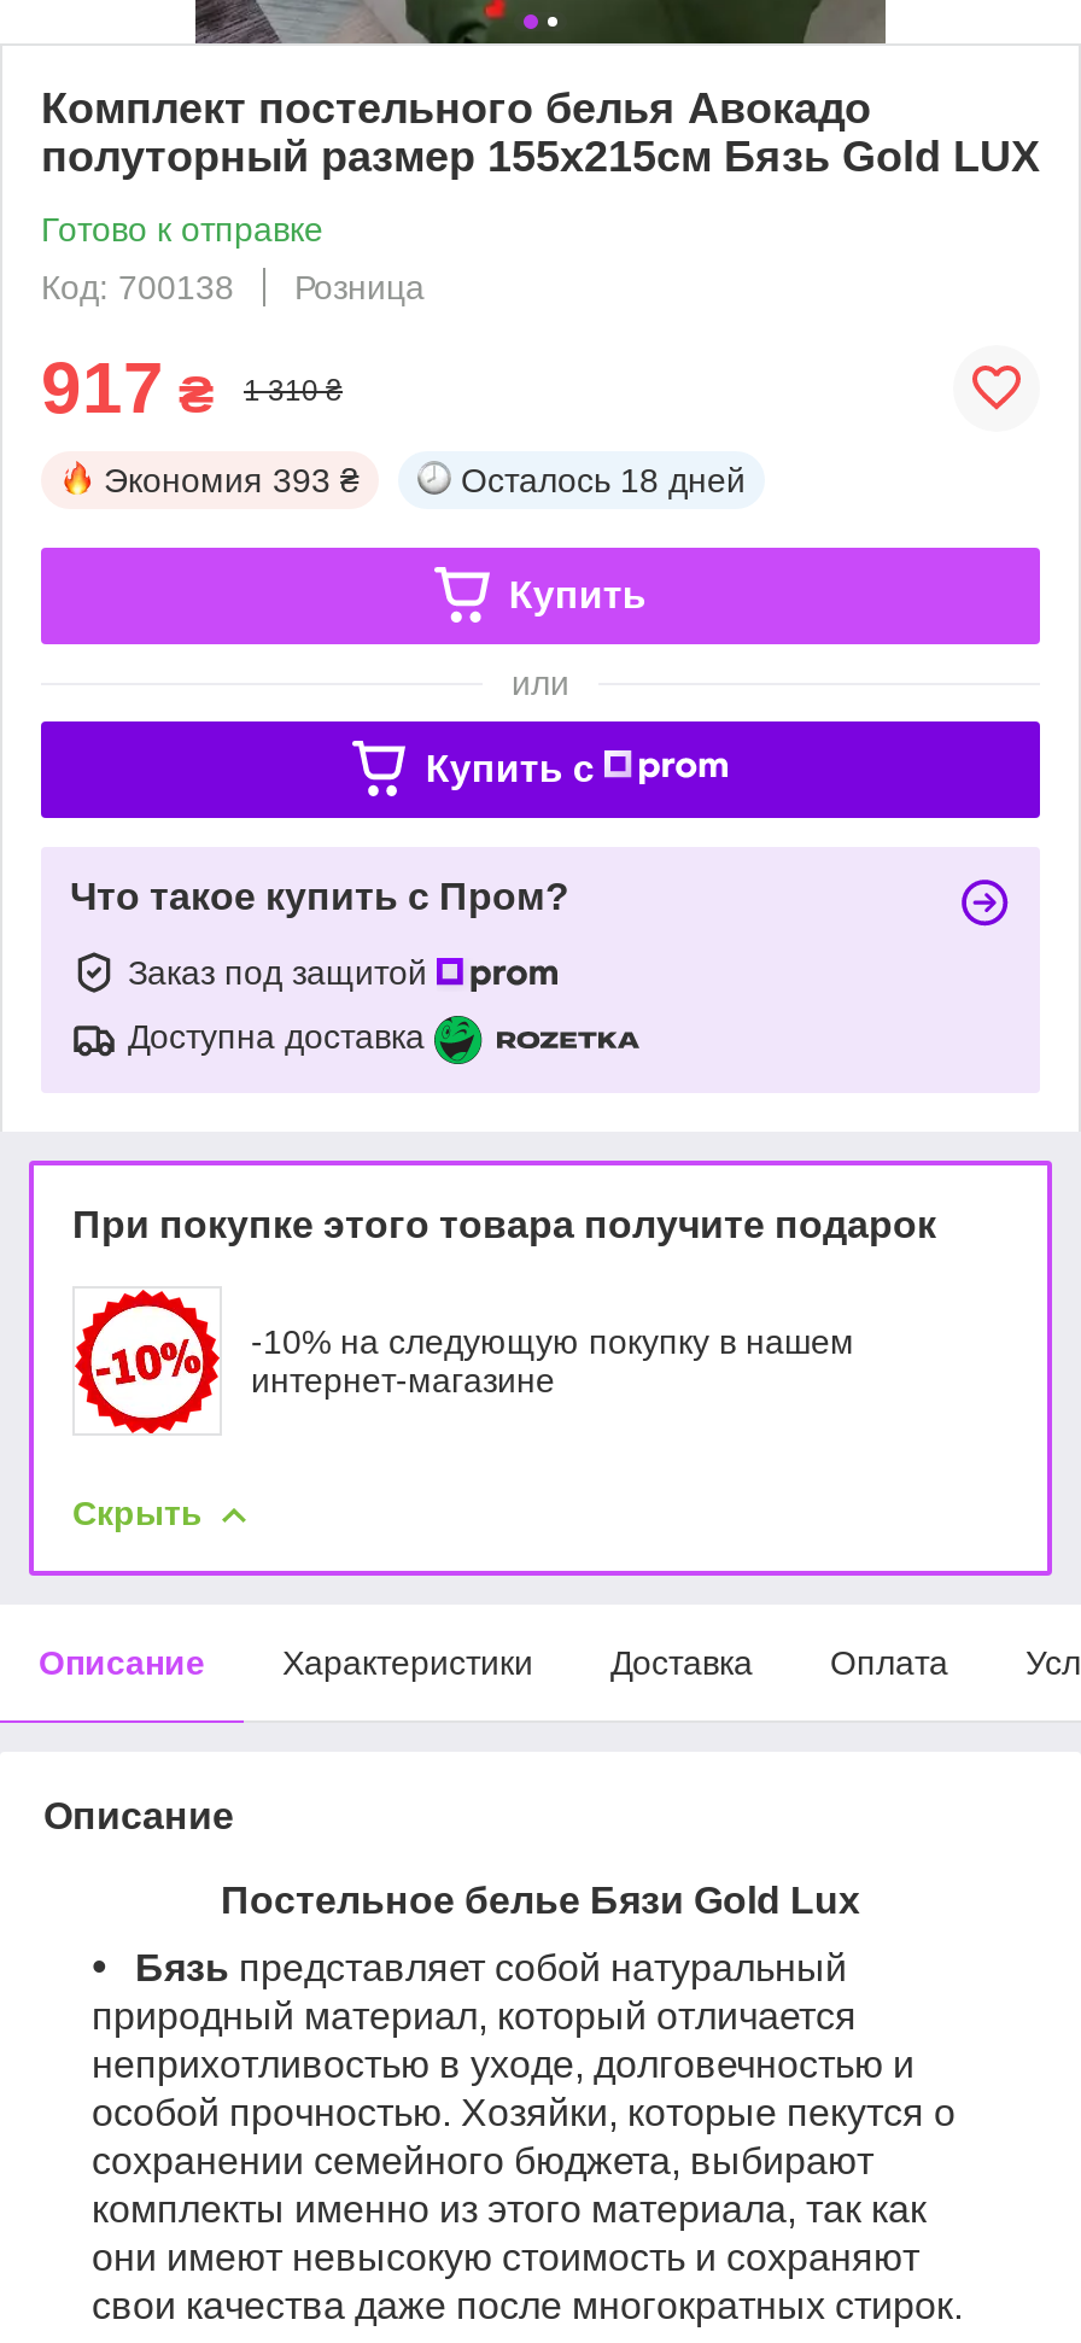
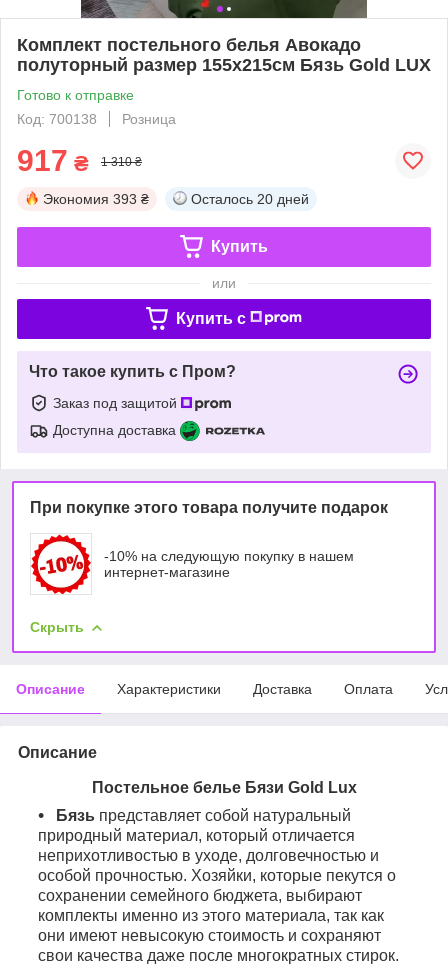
[461,460,746,499] Осталось 18 дней -> [191,191,309,207] Осталось 20 дней

